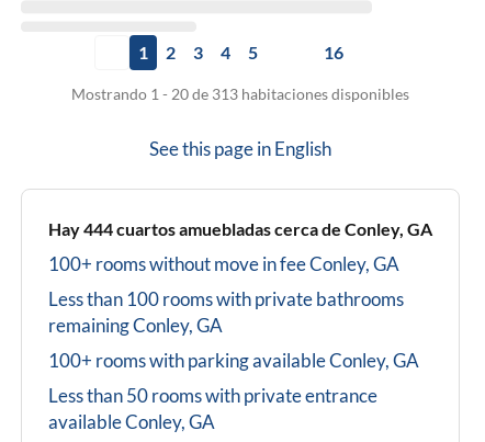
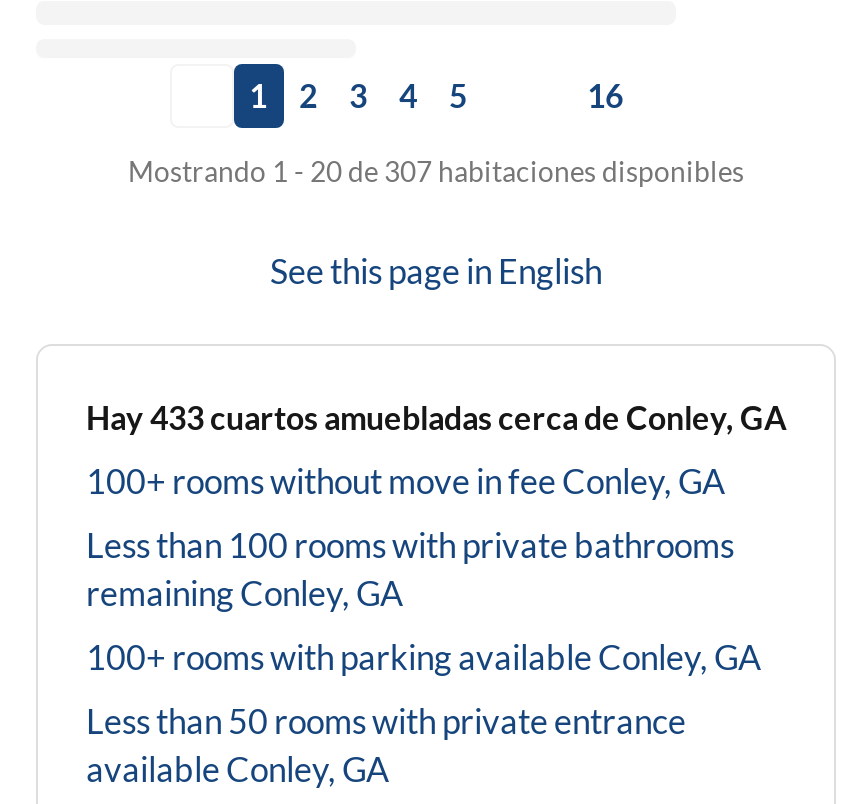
[71,84,409,103] Mostrando 1 - 20 de 313 habitaciones disponibles -> [128,154,744,188] Mostrando 1 - 20 de 307 habitaciones disponibles
[48,218,432,239] Hay 444 cuartos amuebladas cerca de Conley, GA -> [86,398,786,436] Hay 433 cuartos amuebladas cerca de Conley, GA

